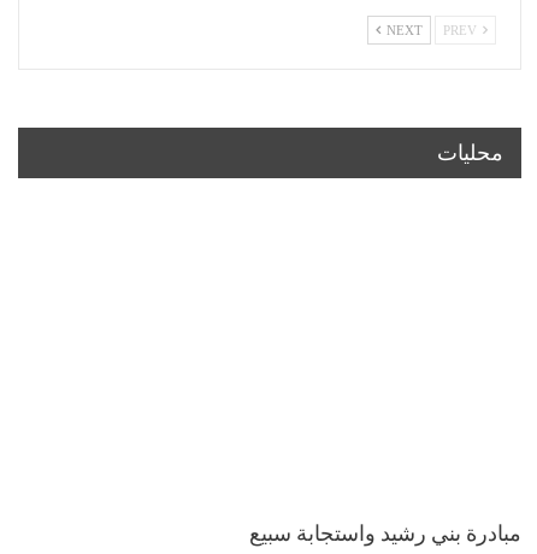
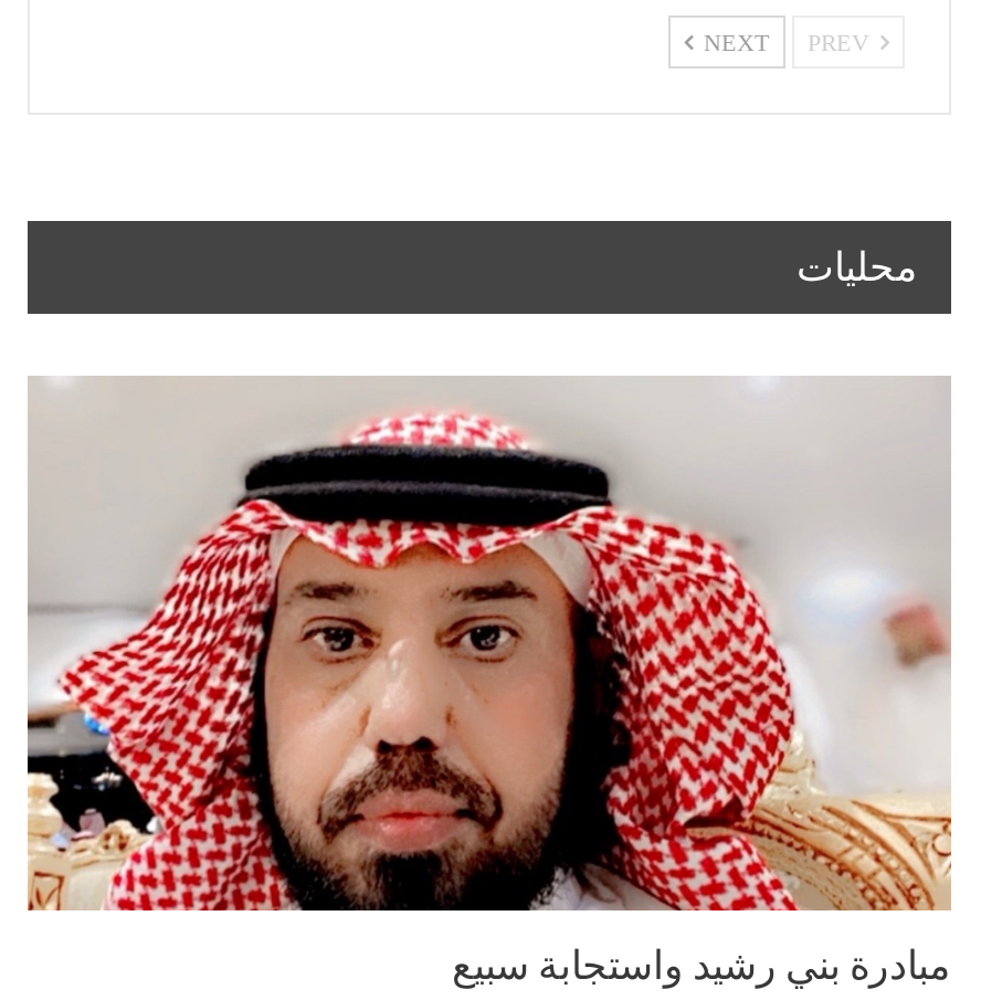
none -> [25,376,953,913] [image]

